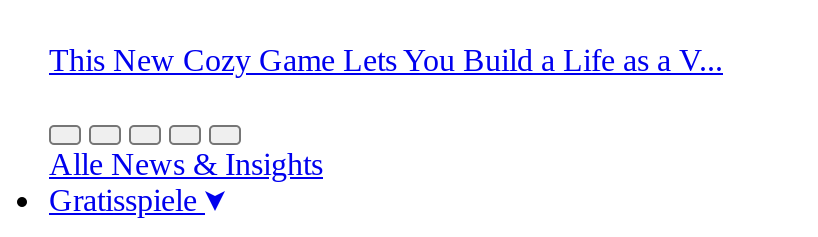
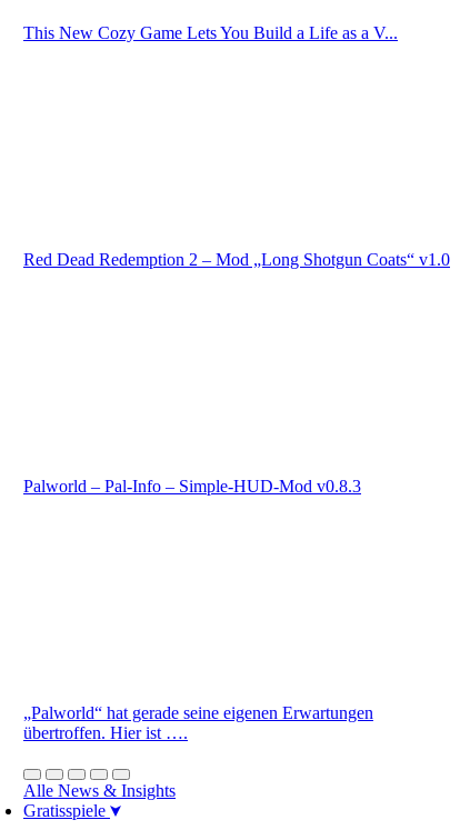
none -> [23,250,450,269] Red Dead Redemption 2 – Mod „Long Shotgun Coats“ v1.0
none -> [23,477,361,496] Palworld – Pal-Info – Simple-HUD-Mod v0.8.3
none -> [23,703,373,742] „Palworld“ hat gerade seine eigenen Erwartungen | übertroffen. Hier ist ….

